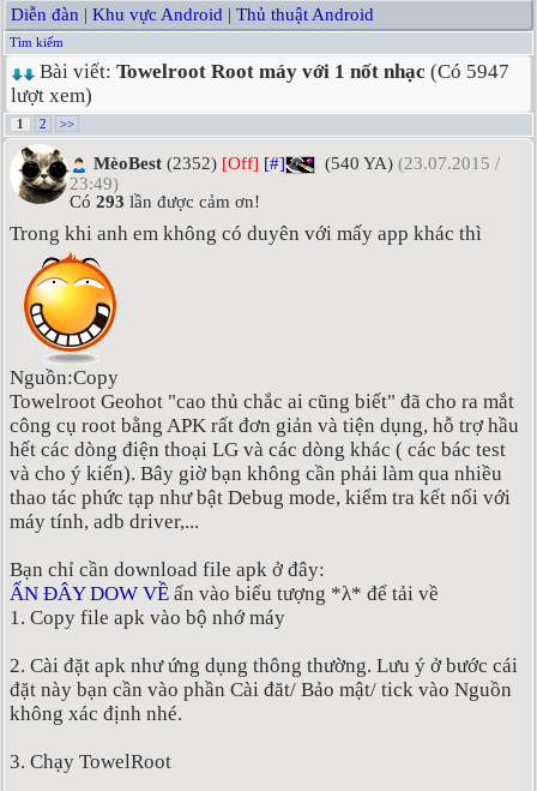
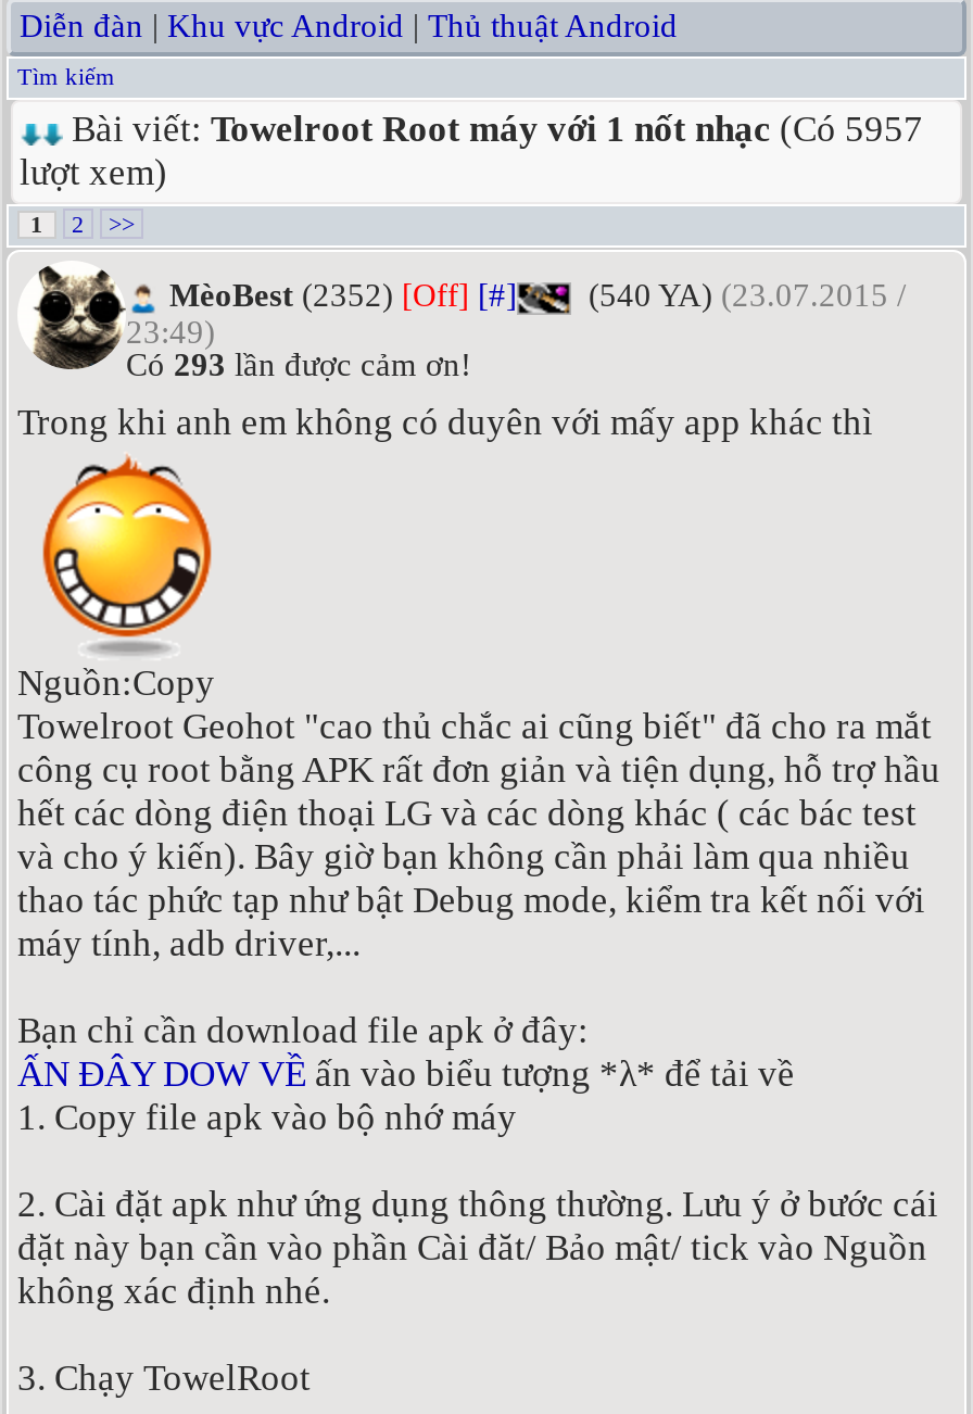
[35,60,509,83] Bài viết: Towelroot Root máy với 1 nốt nhạc (Có 5947 -> [63,109,923,151] Bài viết: Towelroot Root máy với 1 nốt nhạc (Có 5957

